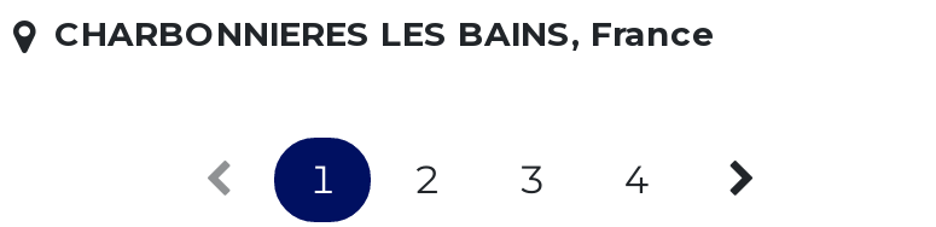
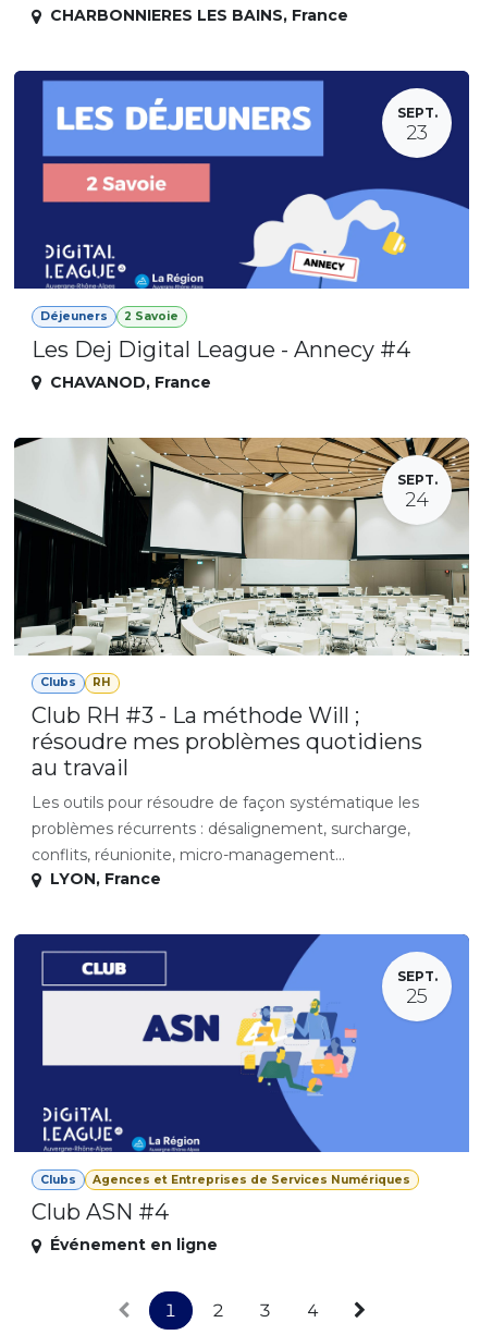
none -> [13,70,470,290] [image] | SEPT. | 23
none -> [13,437,470,657] [image] | SEPT. | 24
none -> [13,933,470,1153] [image] | SEPT. | 25
none -> [32,309,410,392] Déjeuners | 2 Savoie | Les Dej Digital League - Annecy #4 | CHAVANOD, France
none -> [32,676,422,889] Clubs | RH | Club RH #3 - La méthode Will ; | résoudre mes problèmes quotidiens | au travail | Les outils pour résoudre de façon systématique les | problèmes récurrents : désalignement, surcharge, | conflits, réunionite, micro-management... | LYON, France
none -> [32,1173,411,1255] Clubs | Agences et Entreprises de Services Numériques | Club ASN #4 | Événement en ligne

